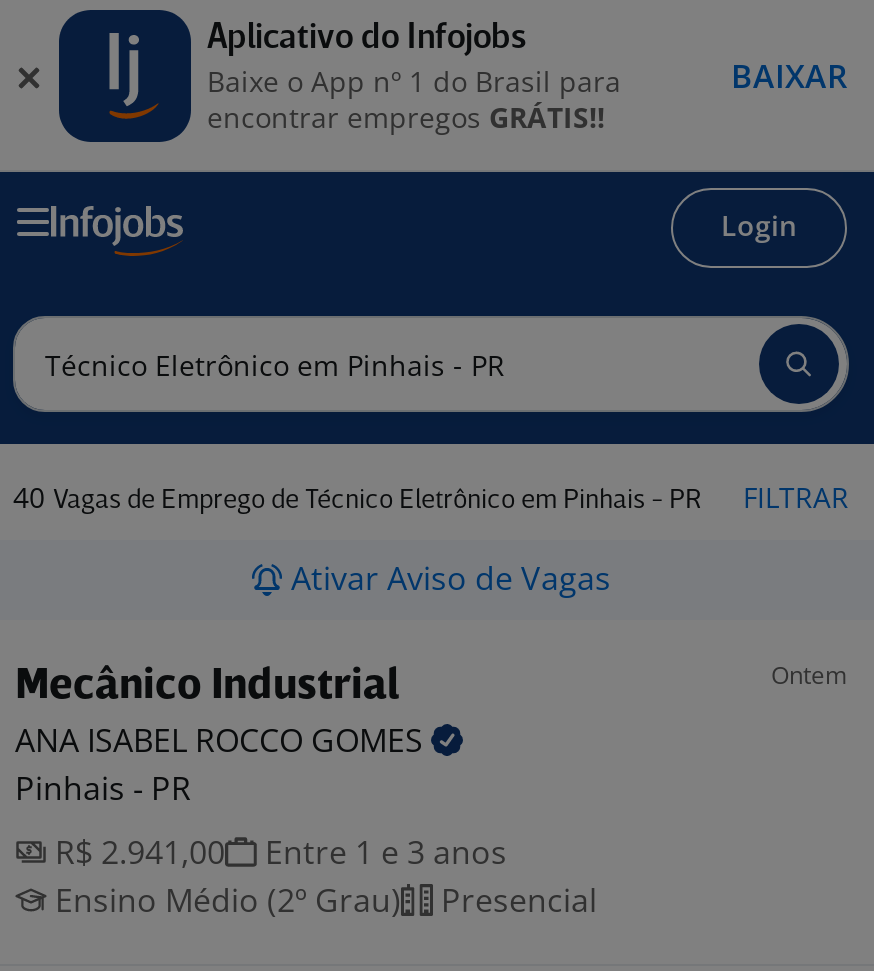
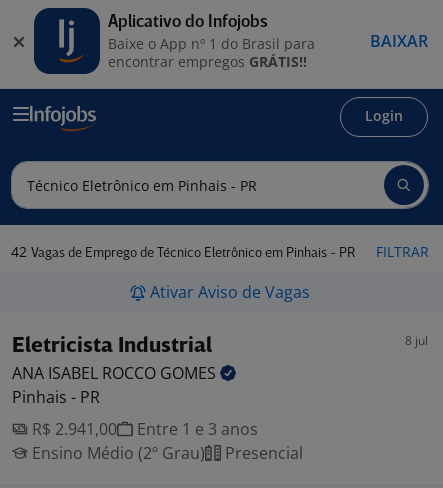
[13,478,701,516] 40 Vagas de Emprego de Técnico Eletrônico em Pinhais - PR -> [11,242,355,261] 42 Vagas de Emprego de Técnico Eletrônico em Pinhais - PR
[15,658,847,708] Mecânico Industrial | Ontem -> [12,332,428,357] Eletricista Industrial | 8 jul

